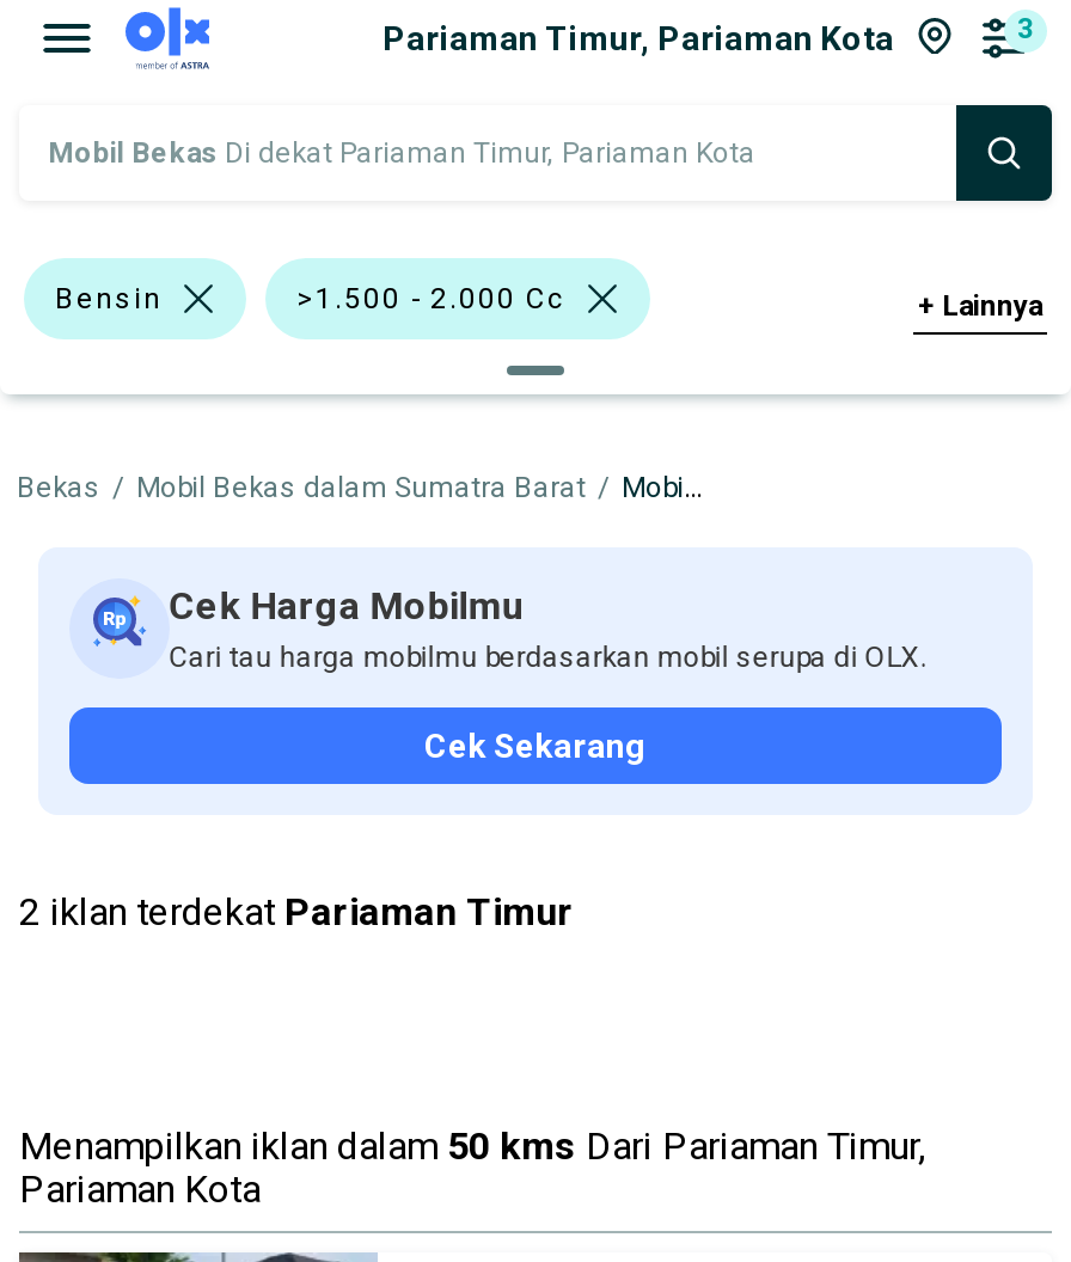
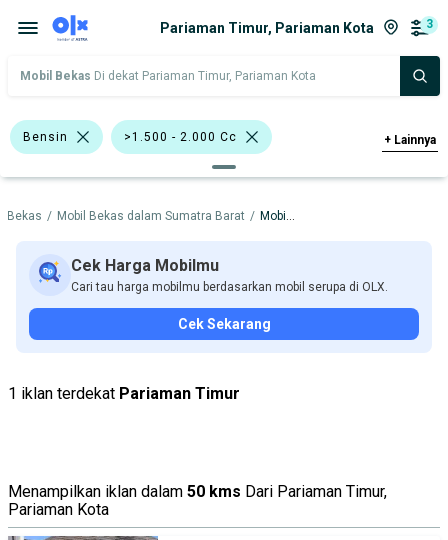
[19,888,574,934] 2 iklan terdekat Pariaman Timur -> [8,384,240,403] 1 iklan terdekat Pariaman Timur

